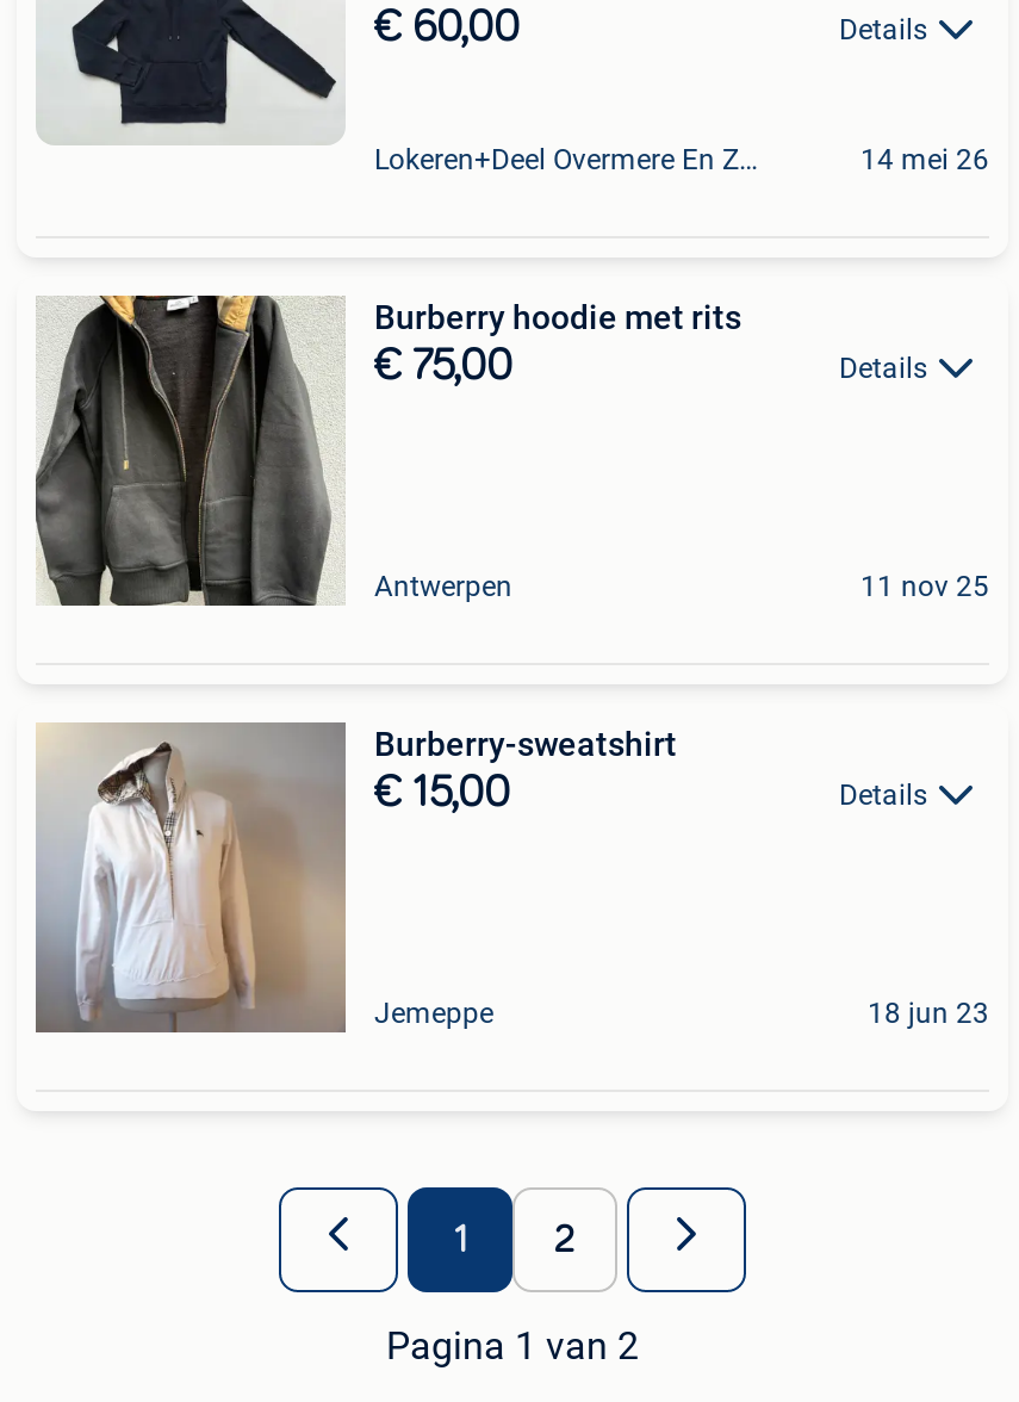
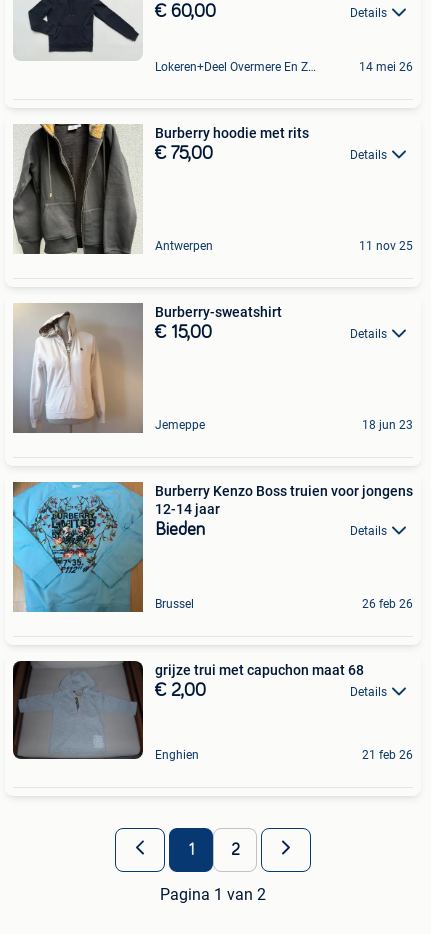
none -> [12,481,413,613] [image] | Burberry Kenzo Boss truien voor jongens | 12-14 jaar | Bieden | Details
none -> [12,660,387,760] [image] | grijze trui met capuchon maat 68 | € 2,00 | Details
none -> [155,597,413,611] Brussel | 26 feb 26
none -> [155,748,413,762] Enghien | 21 feb 26

